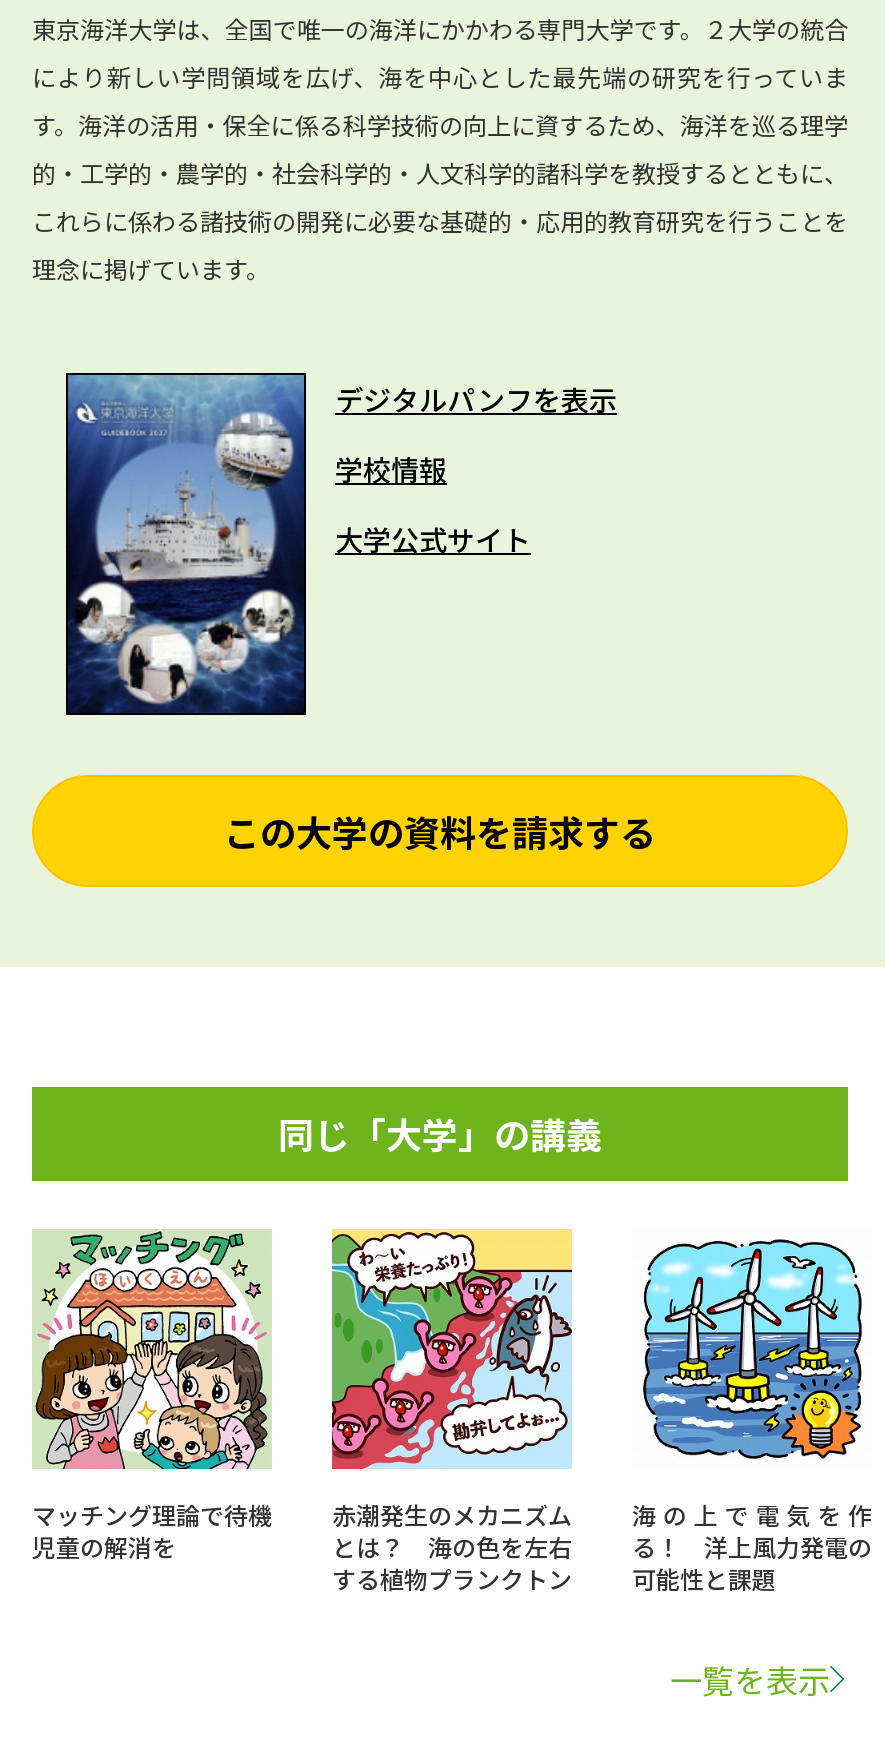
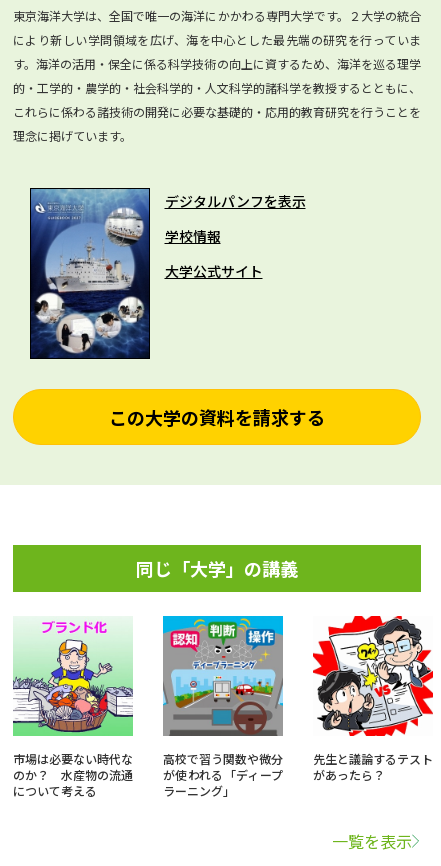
[32,1229,272,1563] [image] | マッチング理論で待機 | 児童の解消を -> [13,617,133,799] [image] | 市場は必要ない時代な | のか？ 水産物の流通 | について考える
[330,1227,574,1595] [image] | 赤潮発生のメカニズム | とは？ 海の色を左右 | する植物プランクトン -> [162,615,284,799] [image] | 高校で習う関数や微分 | が使われる「ディープ | ラーニング」
[632,1229,872,1595] [image] | 海の上で電気を作 | る！ 洋上風力発電の | 可能性と課題 -> [312,615,434,783] [image] | 先生と議論するテスト | があったら？

